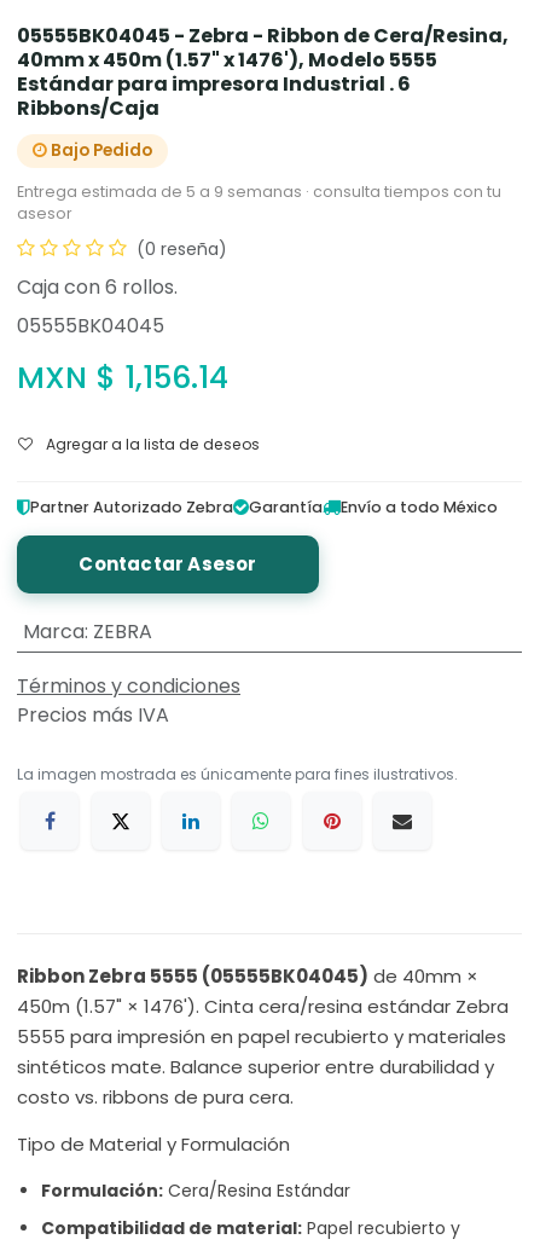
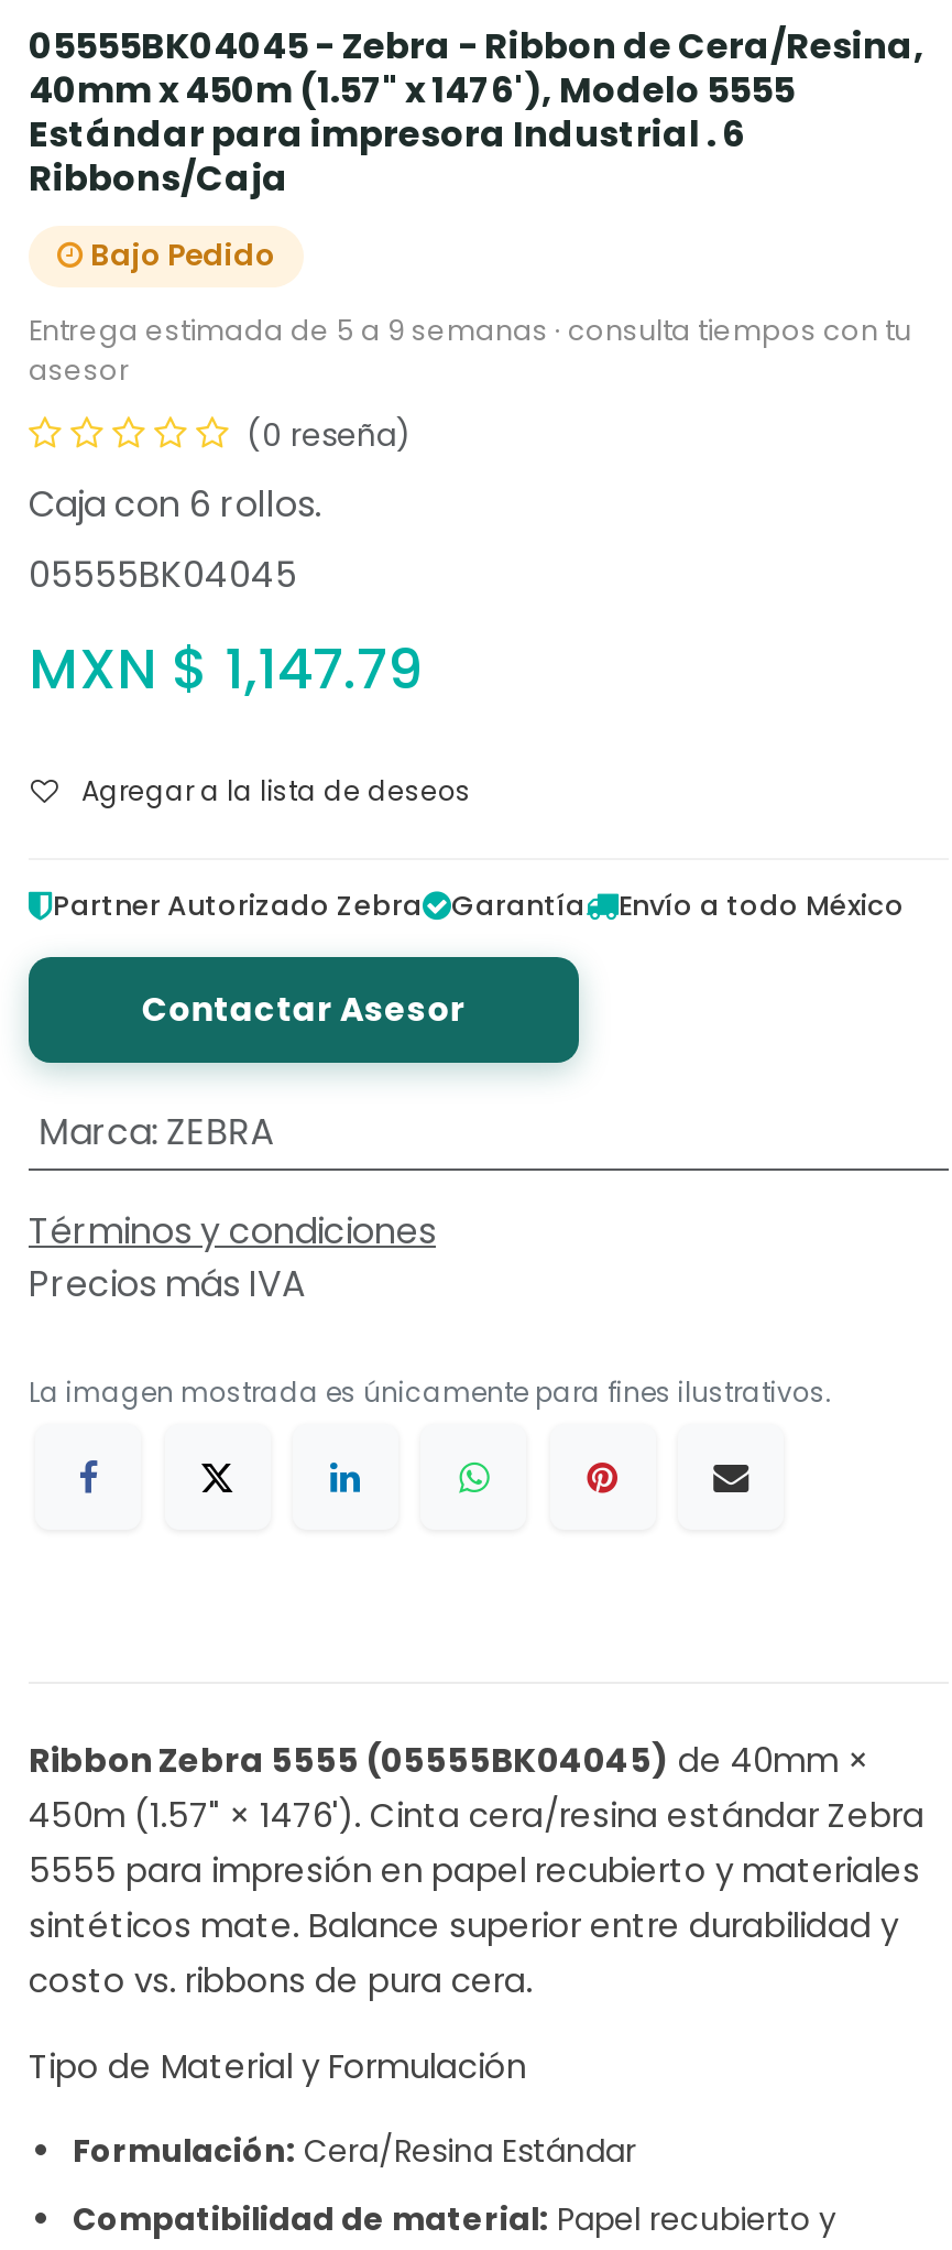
[17,356,228,399] MXN $1,156.14 -> [29,631,425,708] MXN $1,147.79

